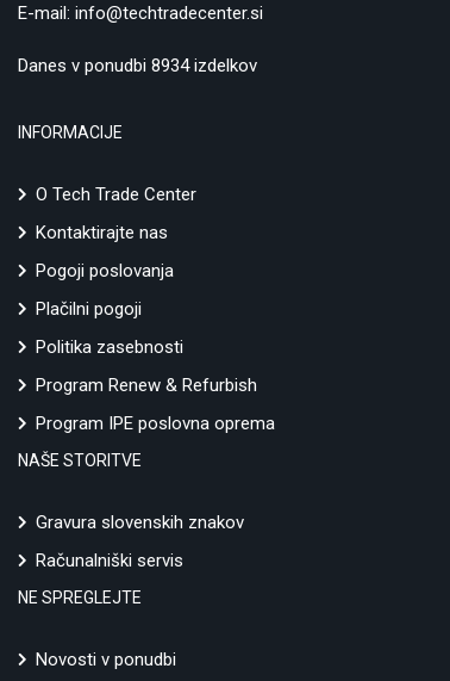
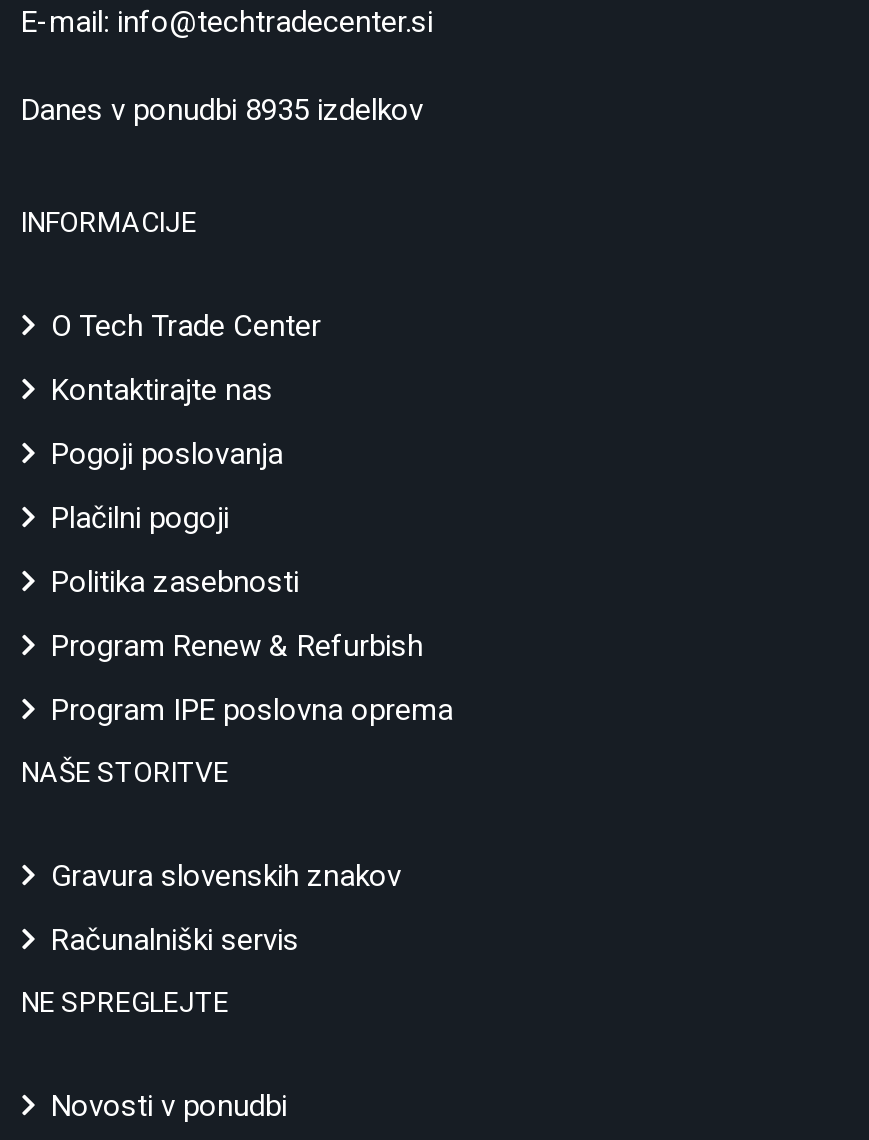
[18,55,257,76] Danes v ponudbi 8934 izdelkov -> [21,92,423,128] Danes v ponudbi 8935 izdelkov

